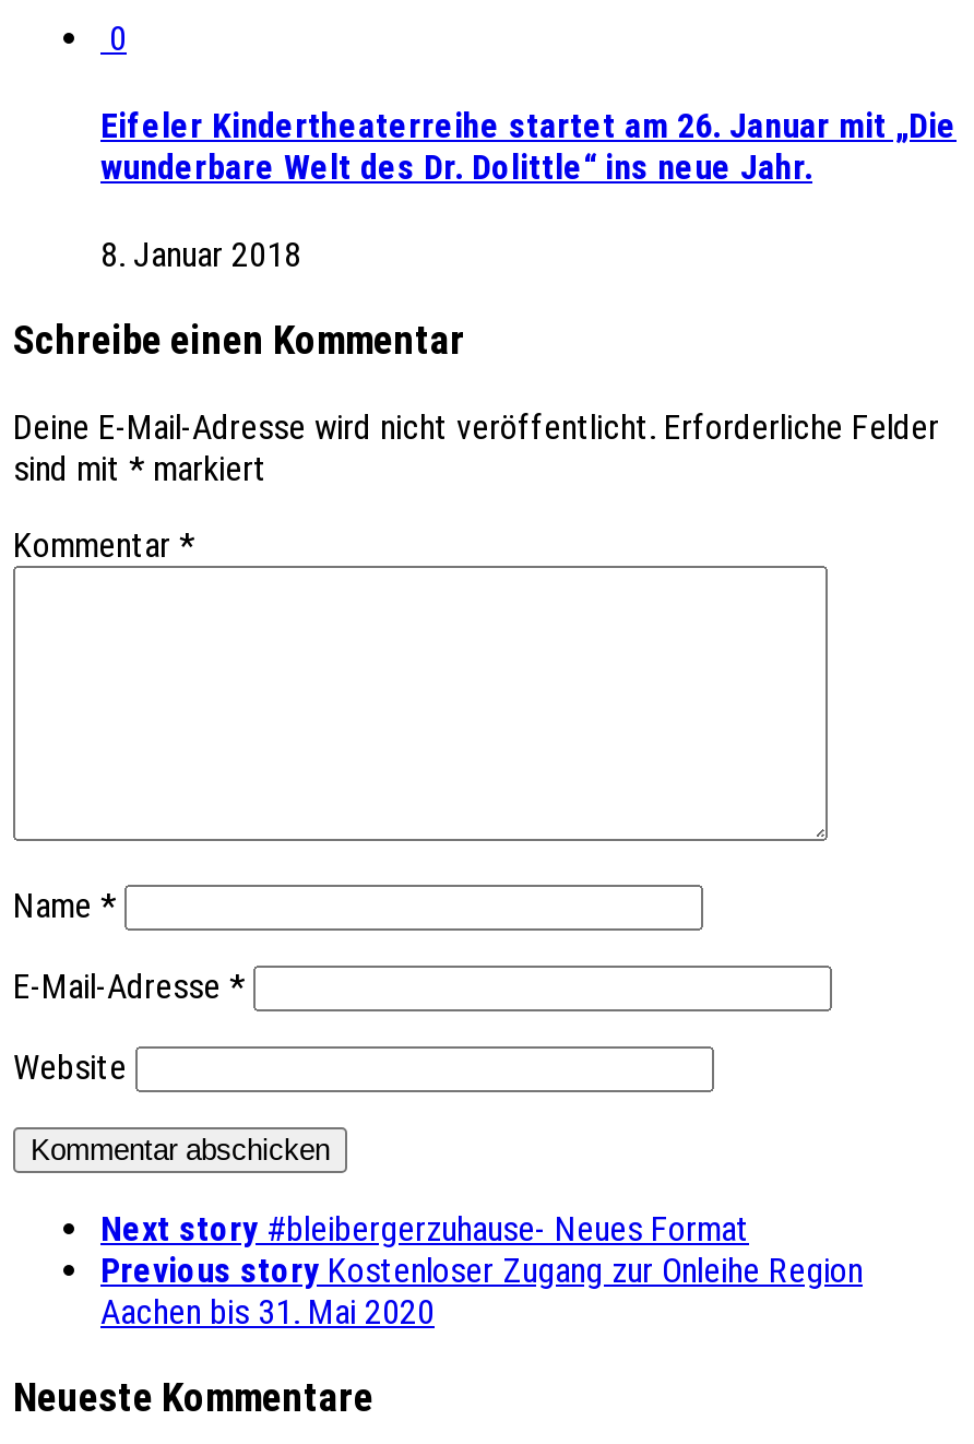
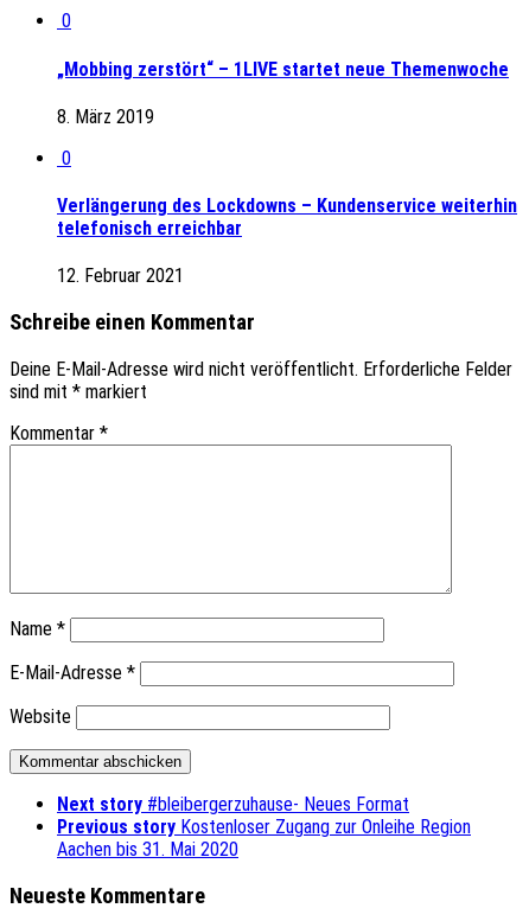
[100,105,957,276] Eifeler Kindertheaterreihe startet am 26. Januar mit „Die | wunderbare Welt des Dr. Dolittle“ ins neue Jahr. | 8. Januar 2018 -> [57,58,517,287] „Mobbing zerstört“ – 1LIVE startet neue Themenwoche | 8. März 2019 | 0 | Verlängerung des Lockdowns – Kundenservice weiterhin | telefonisch erreichbar | 12. Februar 2021

